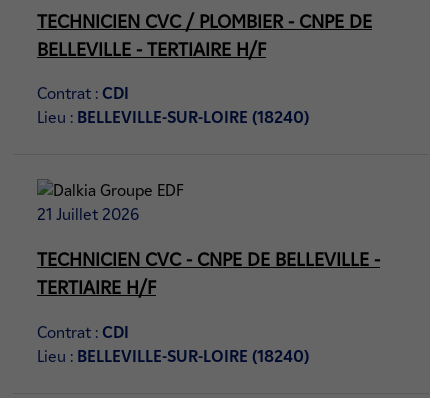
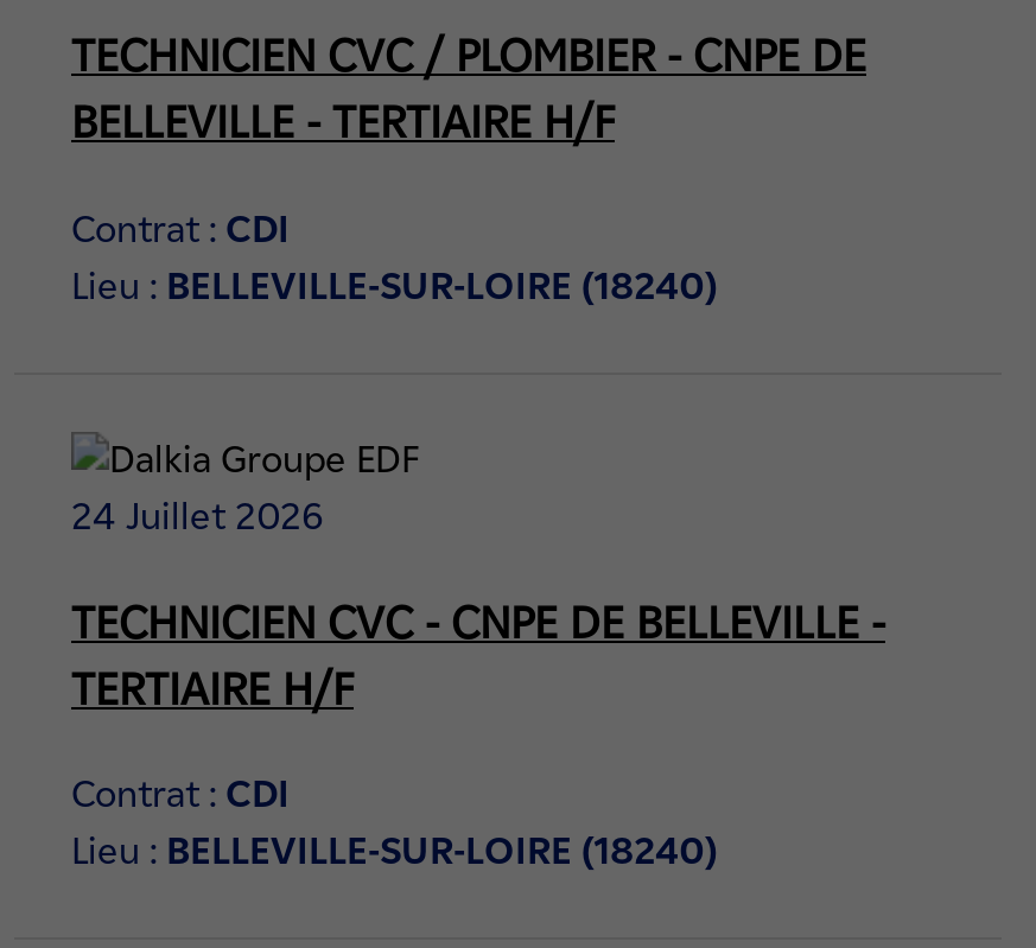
[37,205,139,224] 21 Juillet 2026 -> [71,493,323,538] 24 Juillet 2026

